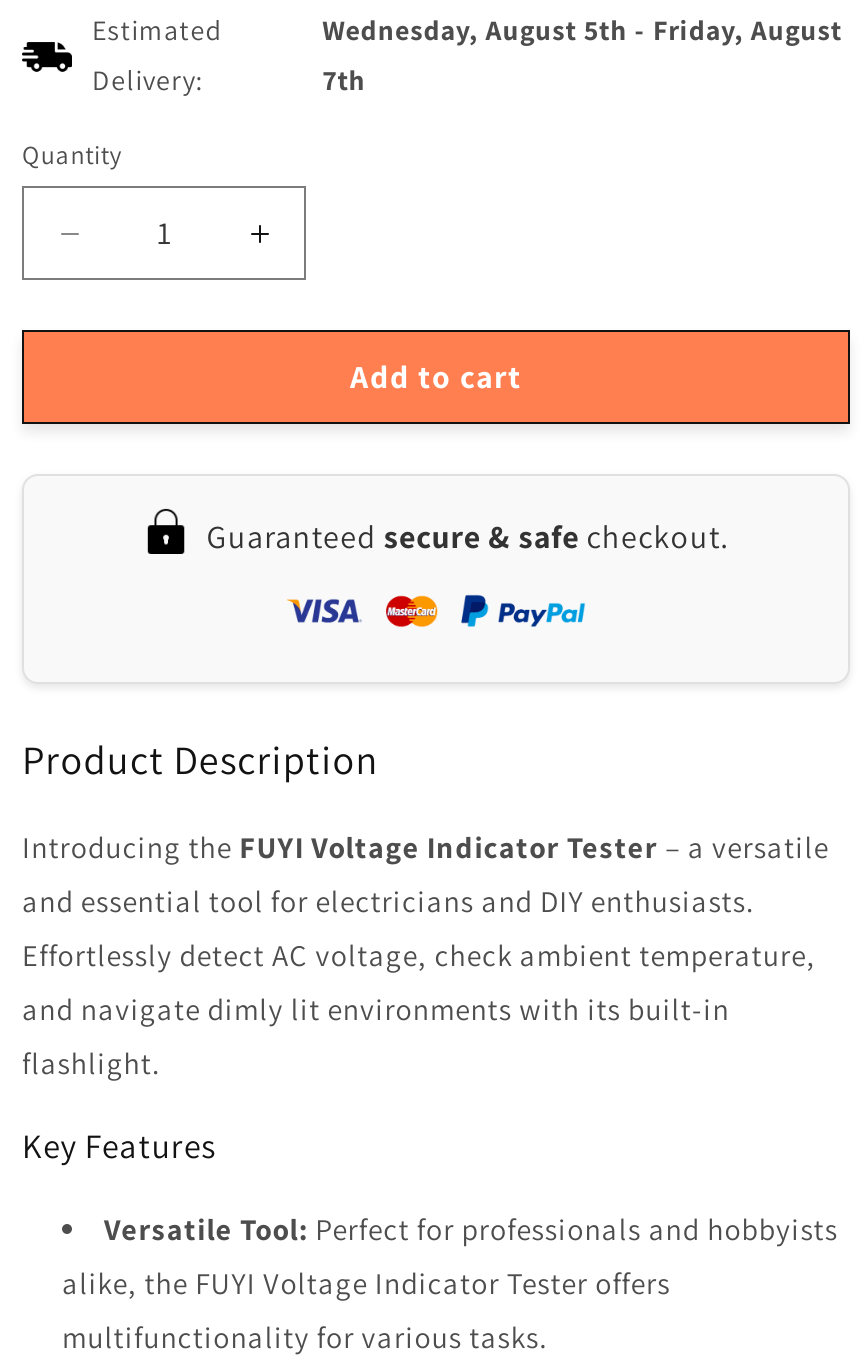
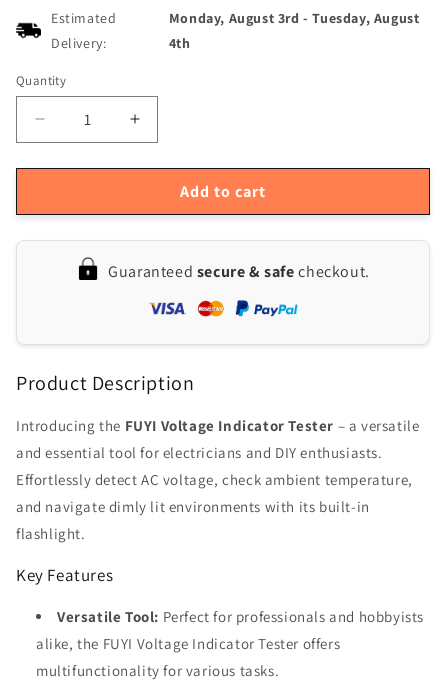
[322,12,842,98] Wednesday, August 5th - Friday, August | 7th -> [169,9,419,52] Monday, August 3rd - Tuesday, August | 4th

